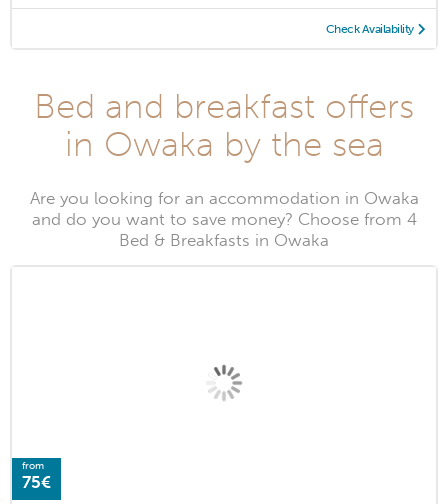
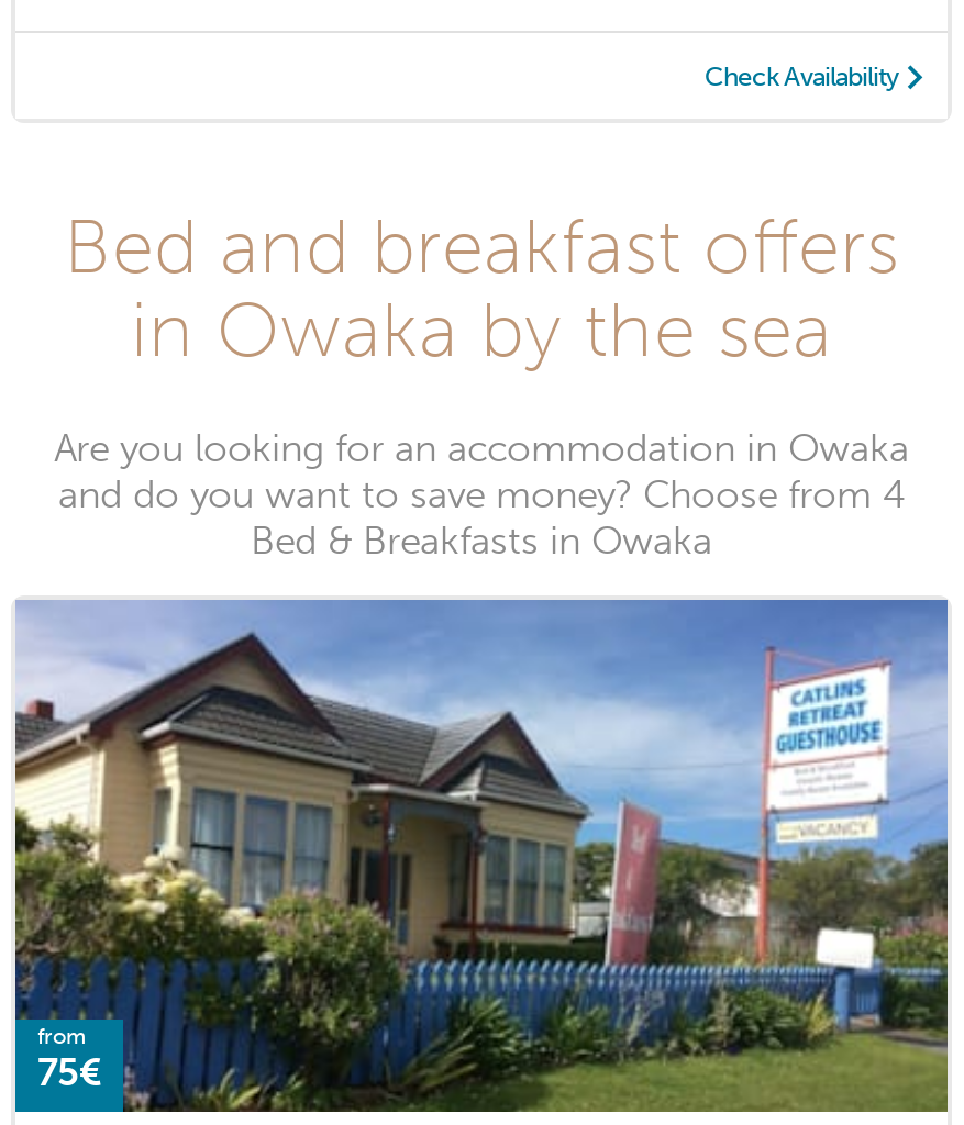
none -> [13,598,950,1114] [image]

